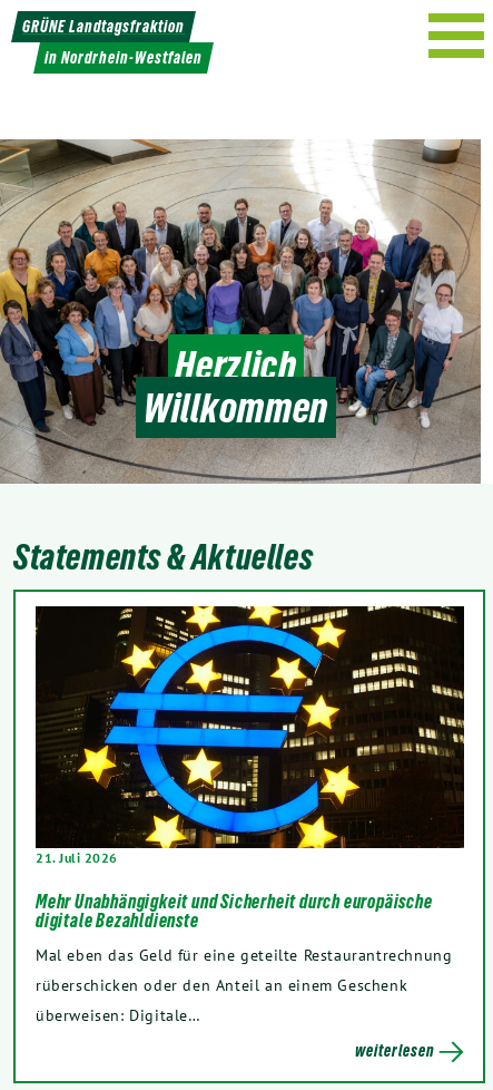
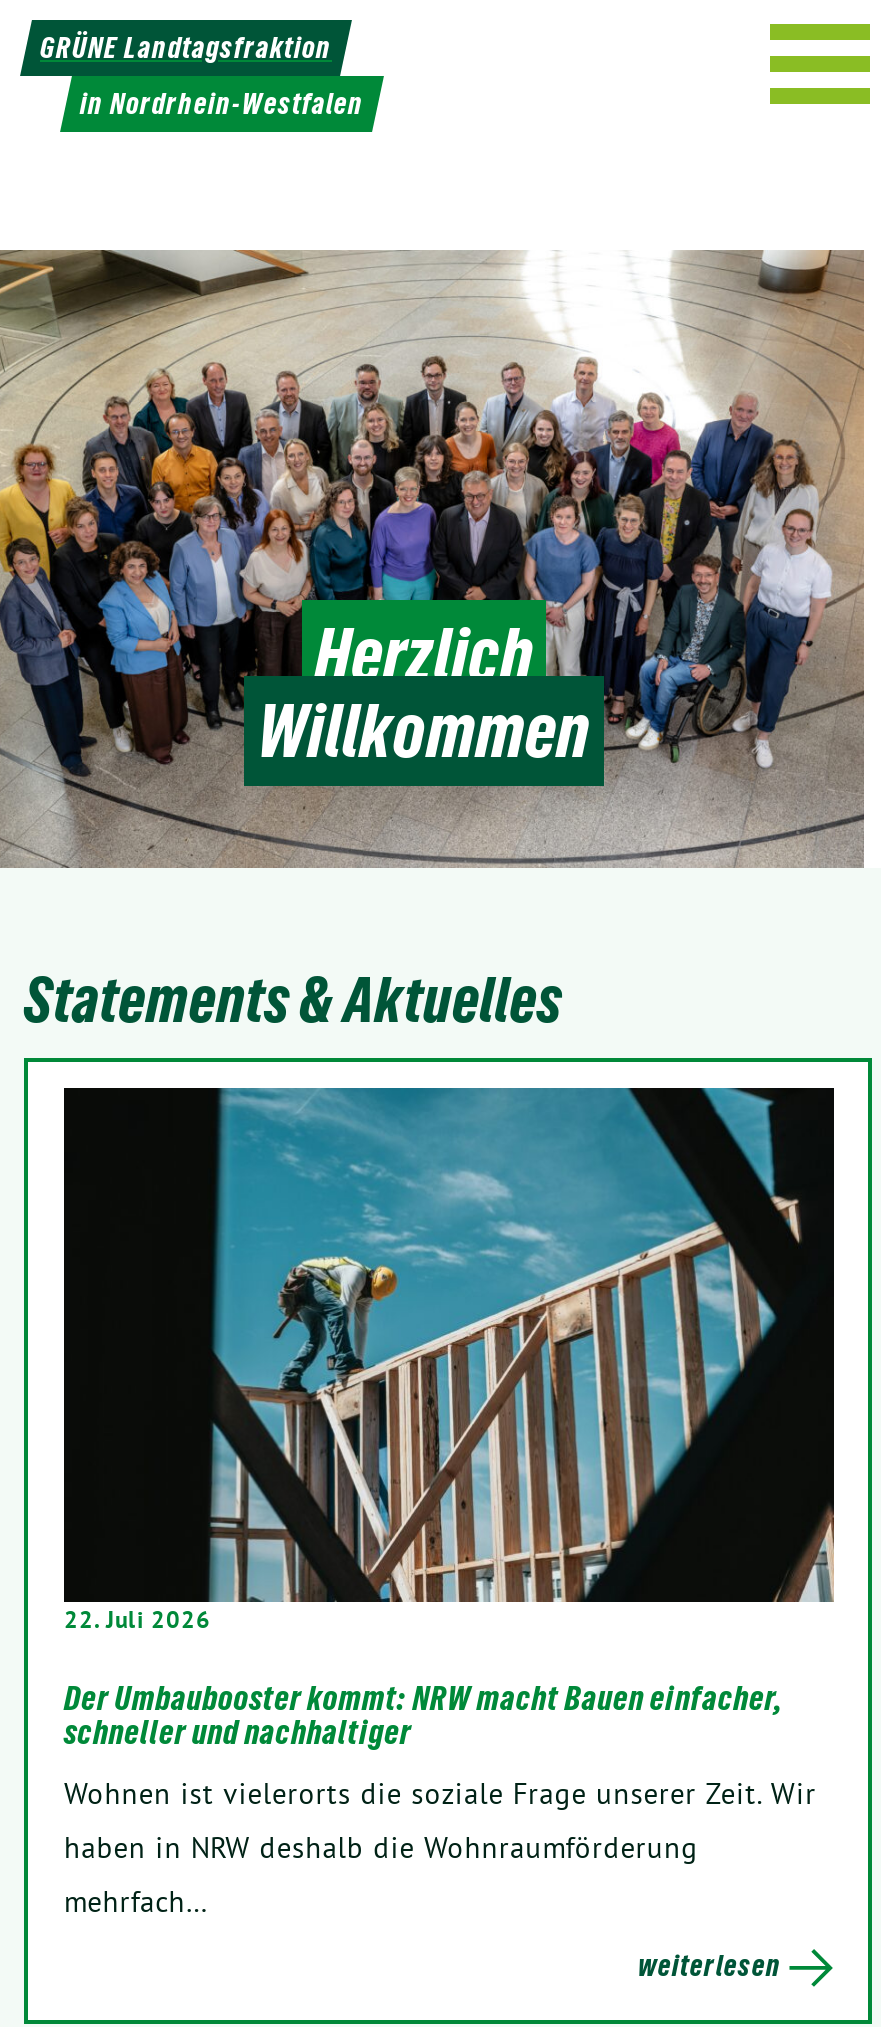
[36,605,465,866] [image] | 21. Juli 2026 -> [64,1086,836,1634] [image] | 22. Juli 2026
[36,890,432,932] Mehr Unabhängigkeit und Sicherheit durch europäische | digitale Bezahldienste -> [64,1678,784,1752] Der Umbaubooster kommt: NRW macht Bauen einfacher, | schneller und nachhaltiger
[36,944,452,1025] Mal eben das Geld für eine geteilte Restaurantrechnung | rüberschicken oder den Anteil an einem Geschenk | überweisen: Digitale… -> [64,1774,816,1920] Wohnen ist vielerorts die soziale Frage unserer Zeit. Wir | haben in NRW deshalb die Wohnraumförderung | mehrfach…

